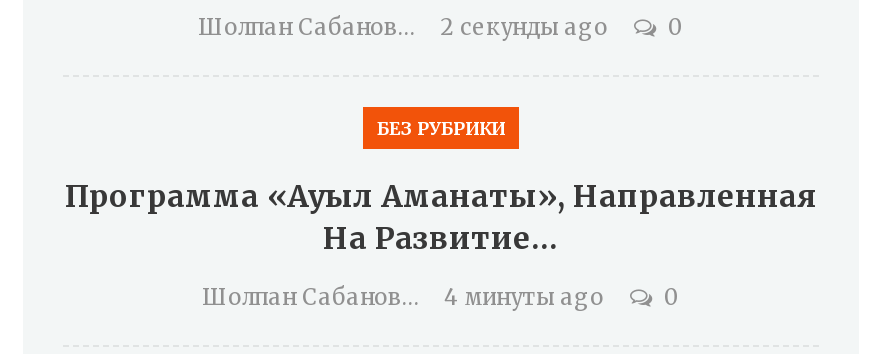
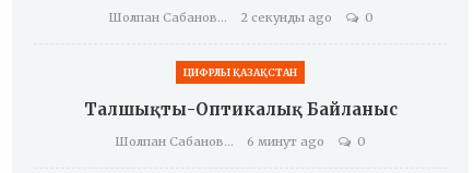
[377,118,505,140] БЕЗ РУБРИКИ -> [183,67,297,79] ЦИФРЛЫ ҚАЗАҚСТАН
[65,178,817,258] Программа «Ауыл Аманаты», Направленная | На Развитие… -> [84,99,397,120] Талшықты-Оптикалық Байланыс
[444,284,604,312] 4 минуты ago -> [247,134,324,149] 6 минут ago

